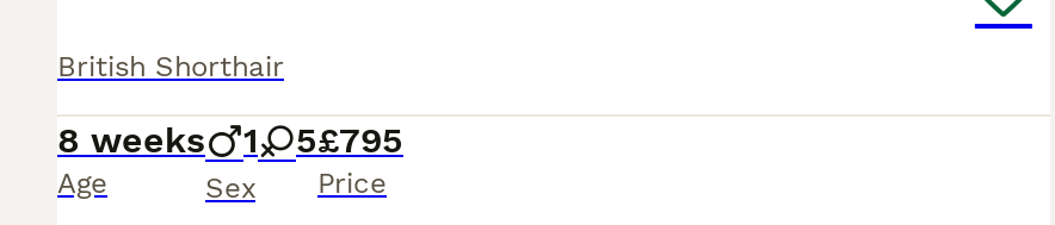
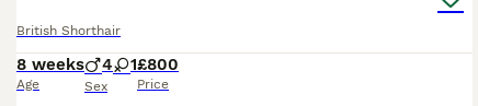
[296,119,317,162] 5 -> none
[317,119,403,162] £795 -> [137,55,179,74] £800
none -> [102,55,113,74] 4

